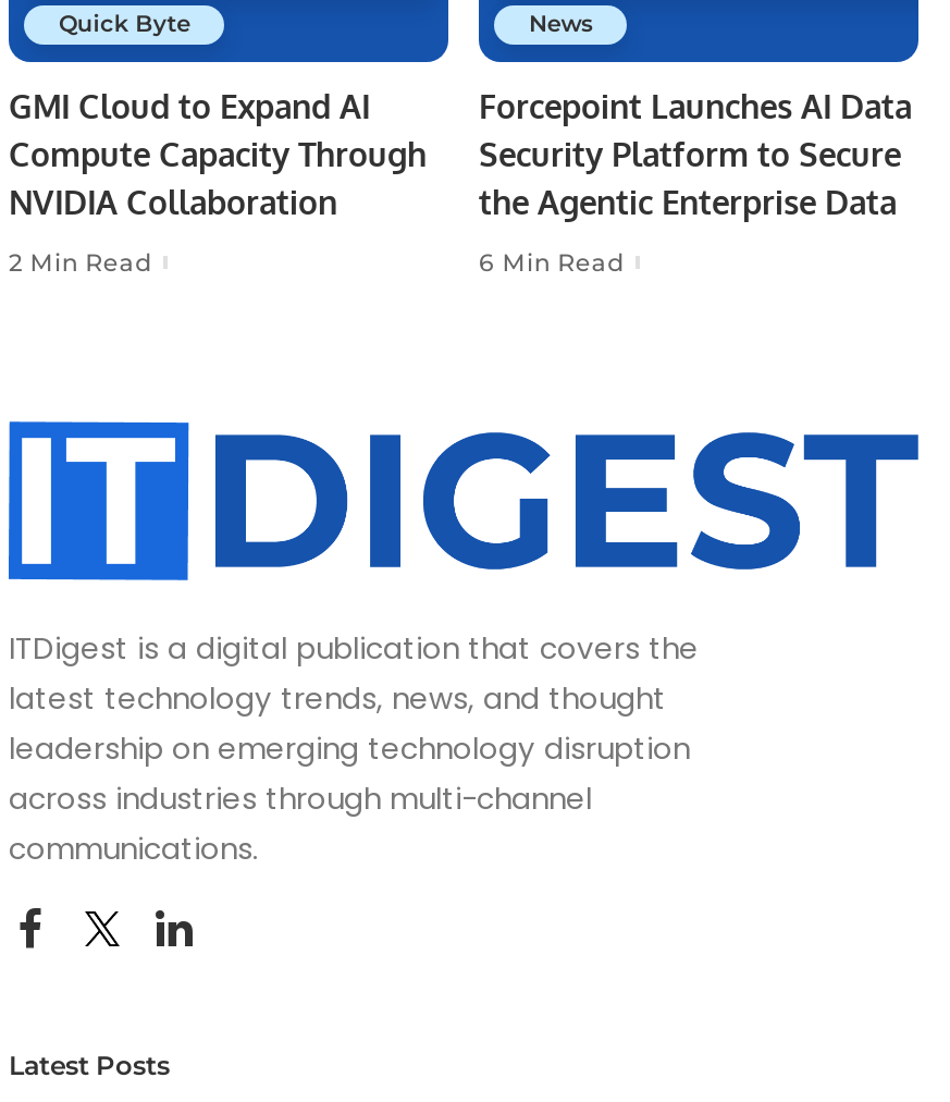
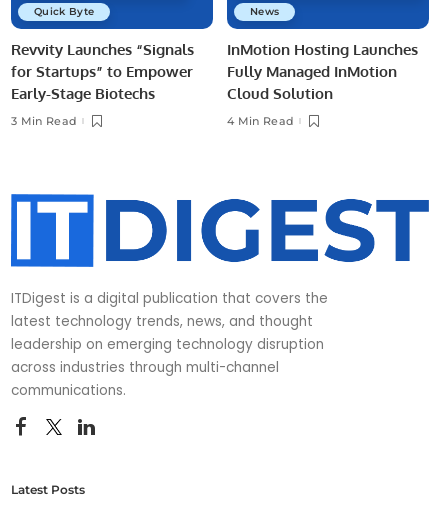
[9,86,427,277] GMI Cloud to Expand AI | Compute Capacity Through | NVIDIA Collaboration | 2 Min Read -> [11,40,194,128] Revvity Launches “Signals | for Startups” to Empower | Early-Stage Biotechs | 3 Min Read
[479,86,912,223] Forcepoint Launches AI Data | Security Platform to Secure | the Agentic Enterprise Data -> [227,40,418,103] InMotion Hosting Launches | Fully Managed InMotion | Cloud Solution
[479,246,626,277] 6 Min Read -> [227,114,294,128] 4 Min Read

